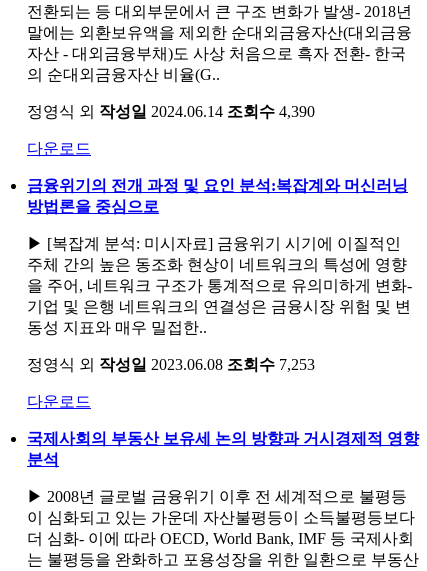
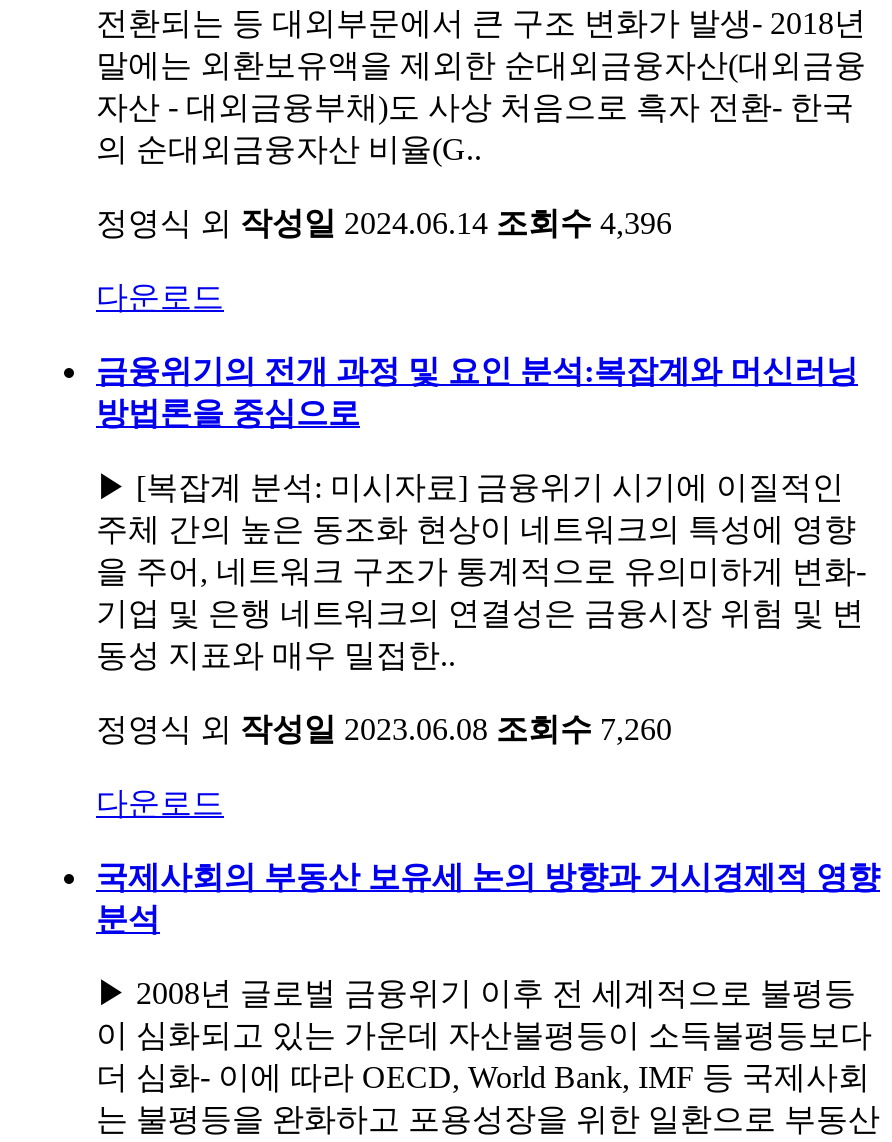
[27,103,315,120] 정영식 외 작성일 2024.06.14 조회수 4,390 -> [96,206,672,240] 정영식 외 작성일 2024.06.14 조회수 4,396
[27,356,315,373] 정영식 외 작성일 2023.06.08 조회수 7,253 -> [96,712,672,746] 정영식 외 작성일 2023.06.08 조회수 7,260

